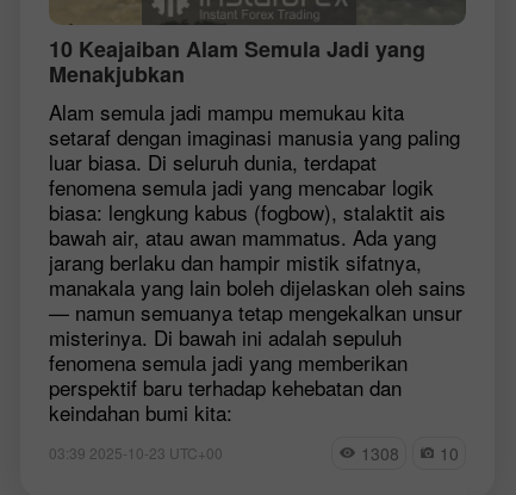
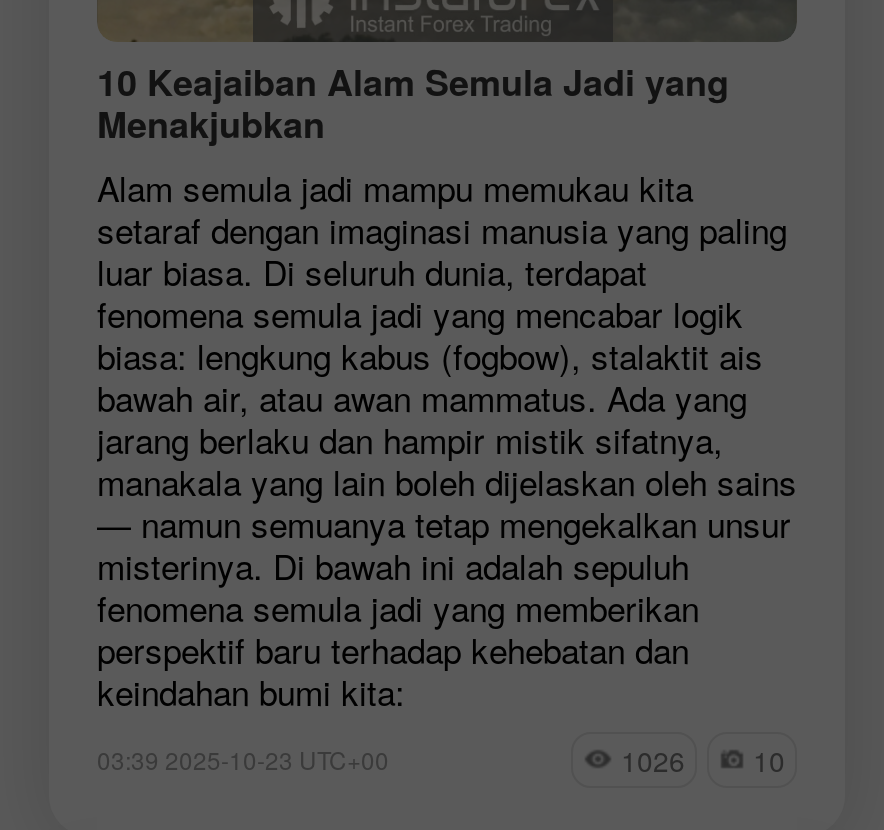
[361,441,459,465] 1308 10 -> [621,740,785,780] 1026 10

